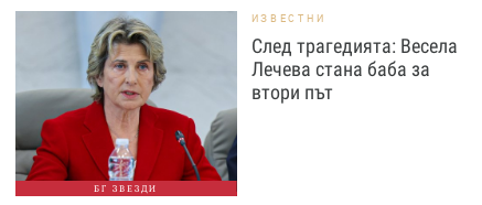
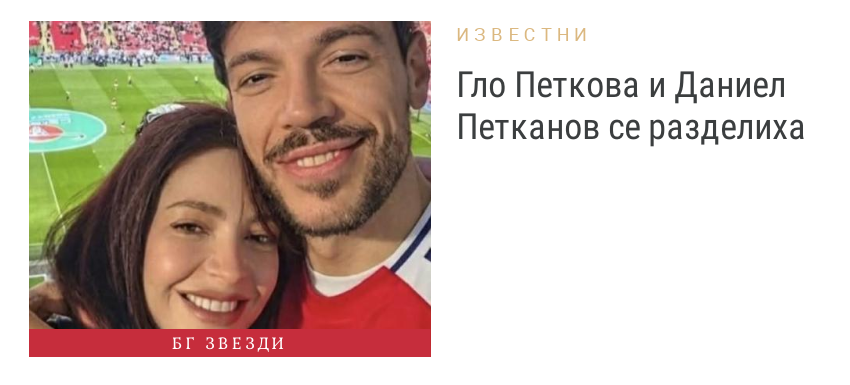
[15,11,457,182] [image] | След трагедията: Весела | Лечева стана баба за | втори път -> [27,19,806,331] [image] | Гло Петкова и Даниел | Петканов се разделиха

